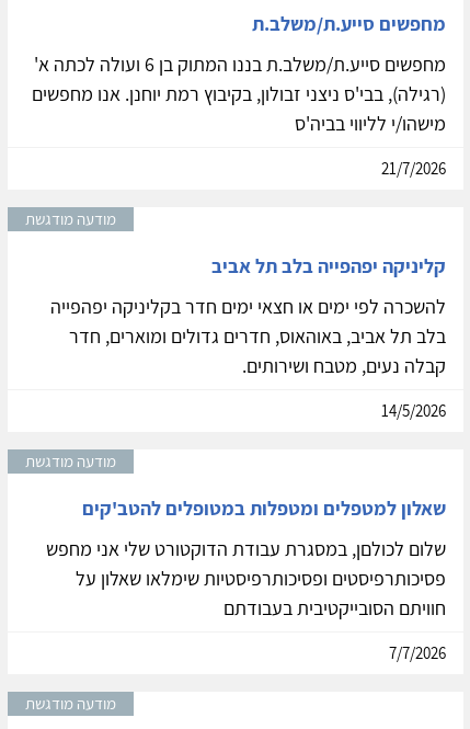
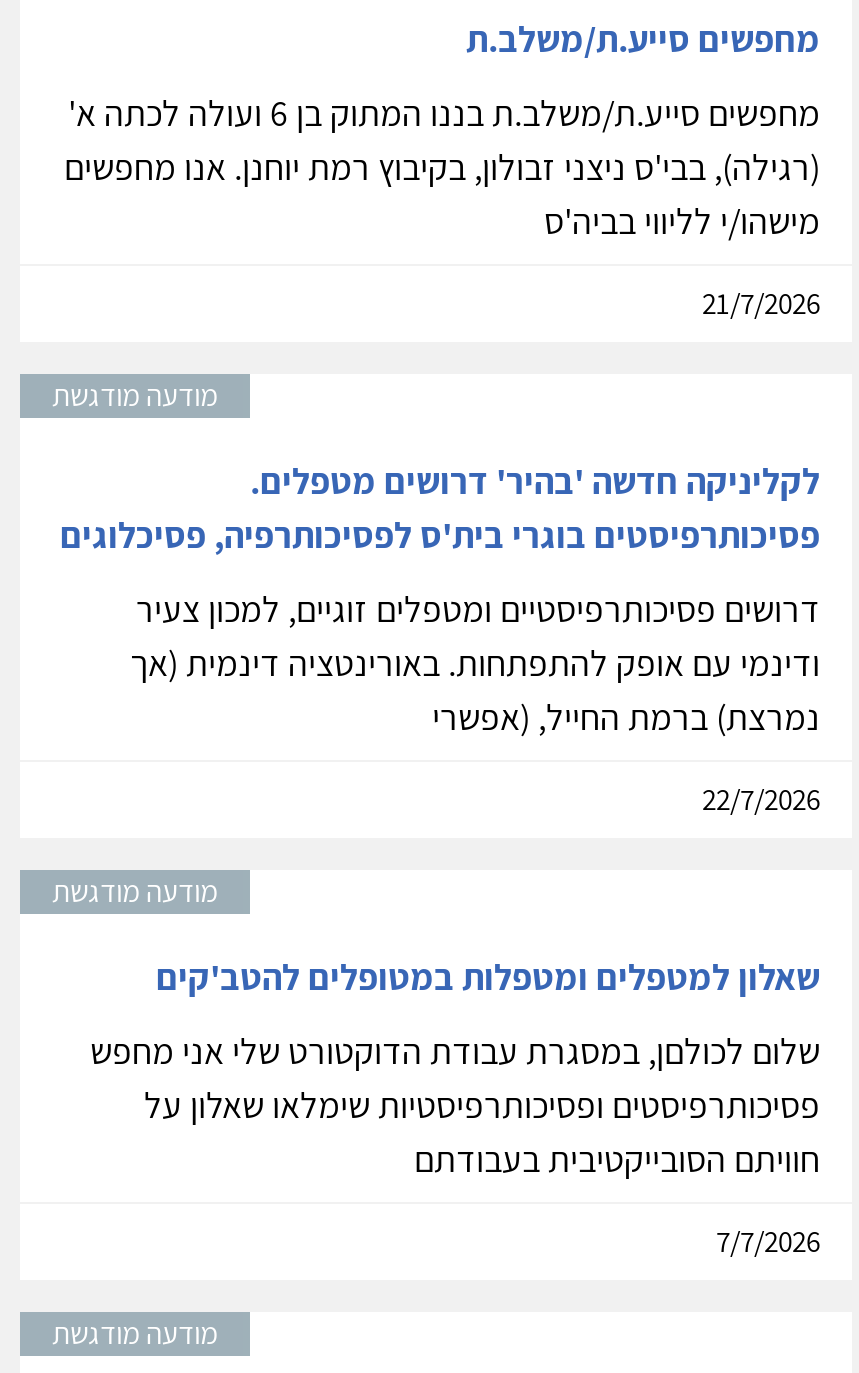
[211,254,446,279] קליניקה יפהפייה בלב תל אביב -> [60,459,820,559] לקליניקה חדשה 'בהיר' דרושים מטפלים. | פסיכותרפיסטים בוגרי בית'ס לפסיכותרפיה, פסיכלוגים
[50,294,446,379] להשכרה לפי ימים או חצאי ימים חדר בקליניקה יפהפייה | בלב תל אביב, באוהאוס, חדרים גדולים ומוארים, חדר | קבלה נעים, מטבח ושירותים. -> [130,587,820,741] דרושים פסיכותרפיסטיים ומטפלים זוגיים, למכון צעיר | ודינמי עם אופק להתפתחות. באורינטציה דינמית (אך | נמרצת) ברמת החייל, (אפשרי
[381,400,446,421] 14/5/2026 -> [702,781,820,819] 22/7/2026

